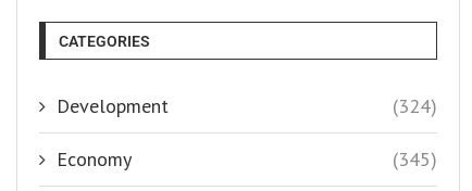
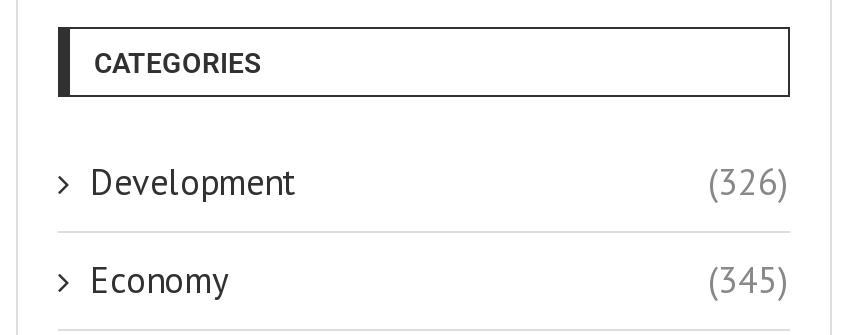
[393,93,437,118] (324) -> [708,159,790,205] (326)

